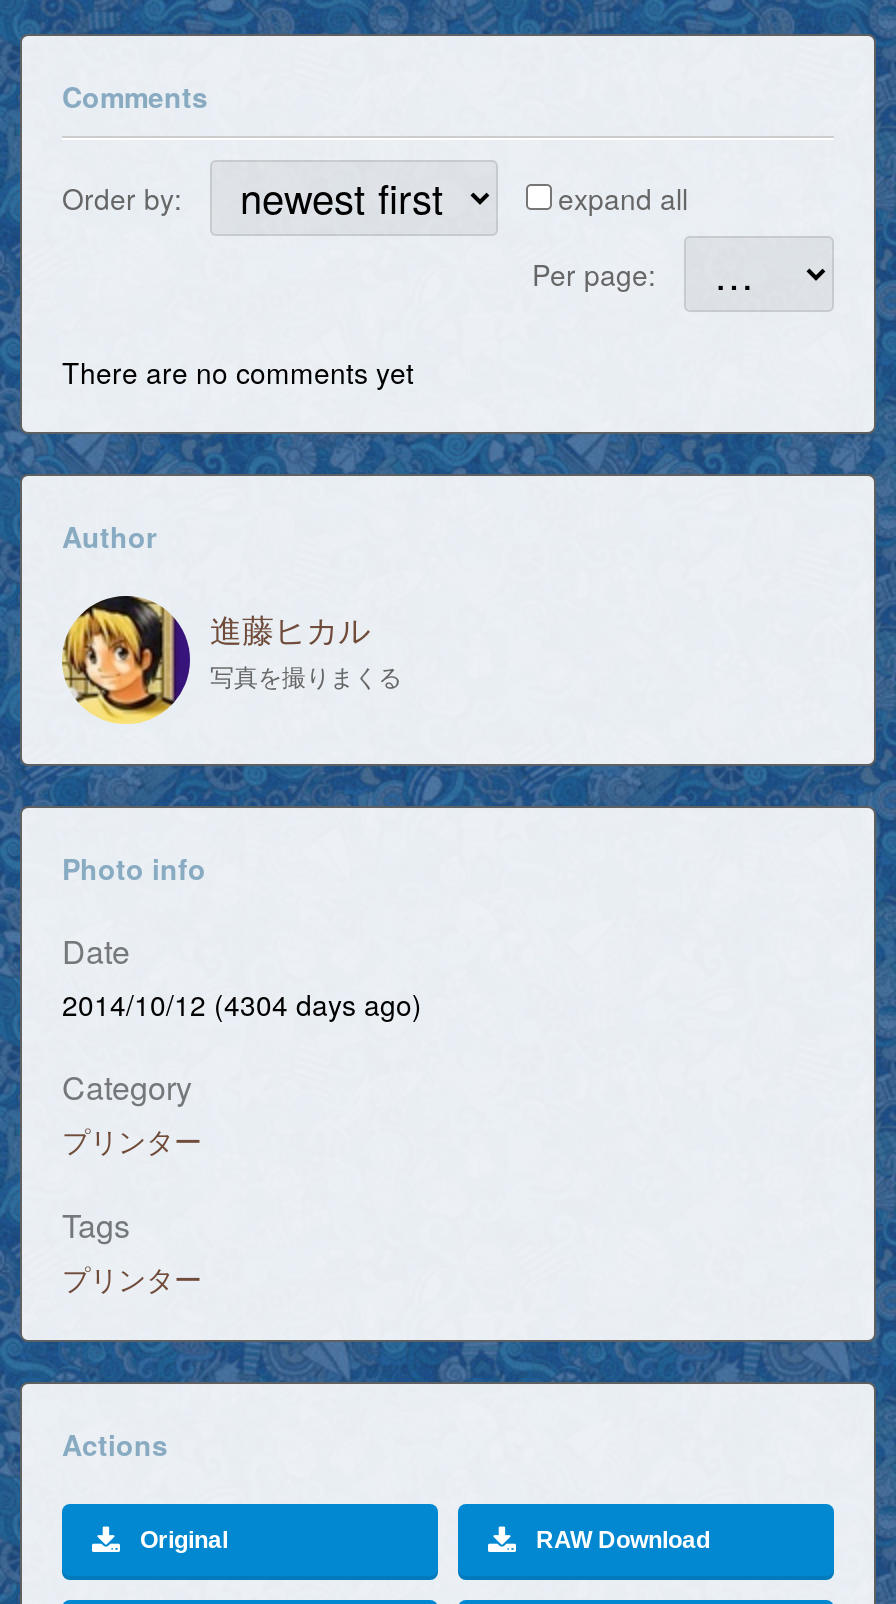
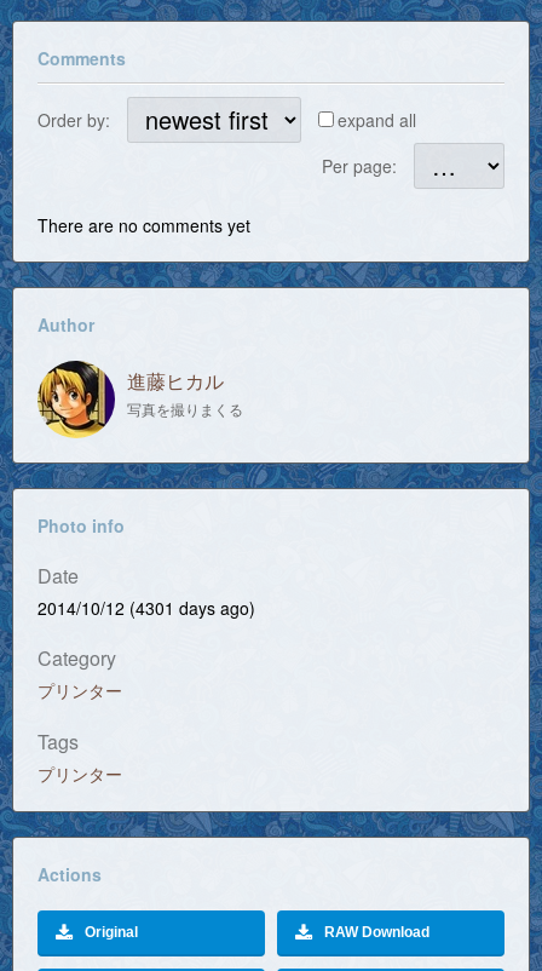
[62,983,422,1023] 2014/10/12 (4304 days ago) -> [38,595,255,619] 2014/10/12 (4301 days ago)

